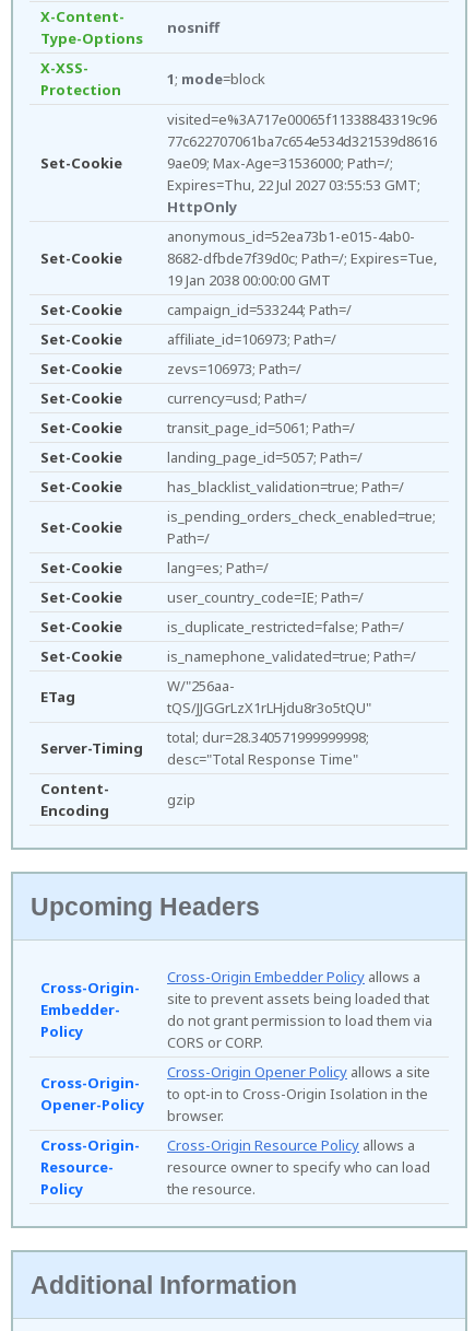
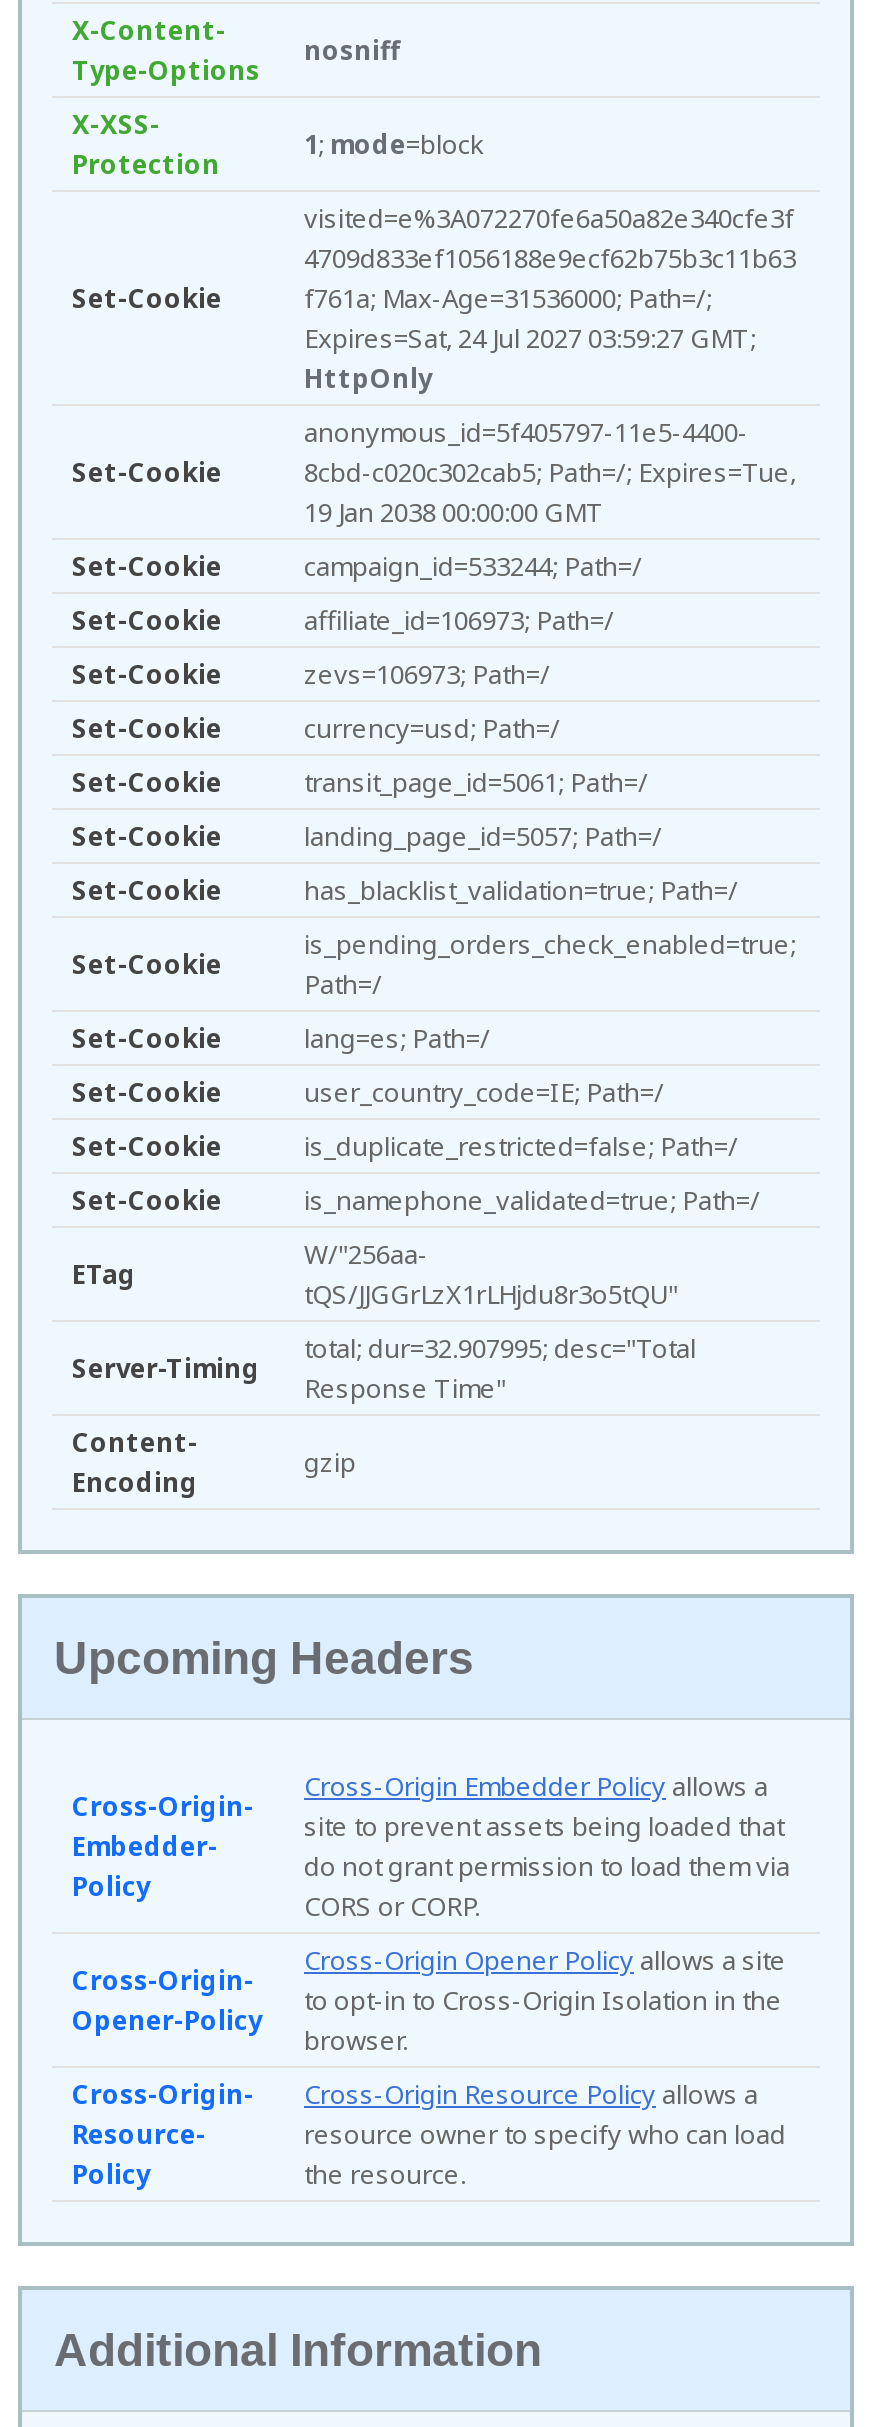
[167,110,437,195] visited=e%3A717e00065f11338843319c96 | 77c622707061ba7c654e534d321539d8616 | 9ae09; Max-Age=31536000; Path=/; | Expires=Thu, 22 Jul 2027 03:55:53 GMT; -> [304,201,796,357] visited=e%3A072270fe6a50a82e340cfe3f | 4709d833ef1056188e9ecf62b75b3c11b63 | f761a; Max-Age=31536000; Path=/; | Expires=Sat, 24 Jul 2027 03:59:27 GMT;
[167,227,437,268] anonymous_id=52ea73b1-e015-4ab0- | 8682-dfbde7f39d0c; Path=/; Expires=Tue, -> [304,415,796,491] anonymous_id=5f405797-11e5-4400- | 8cbd-c020c302cab5; Path=/; Expires=Tue,
[167,728,369,769] total; dur=28.340571999999998; | desc="Total Response Time" -> [304,1331,696,1407] total; dur=32.907995; desc="Total | Response Time"

